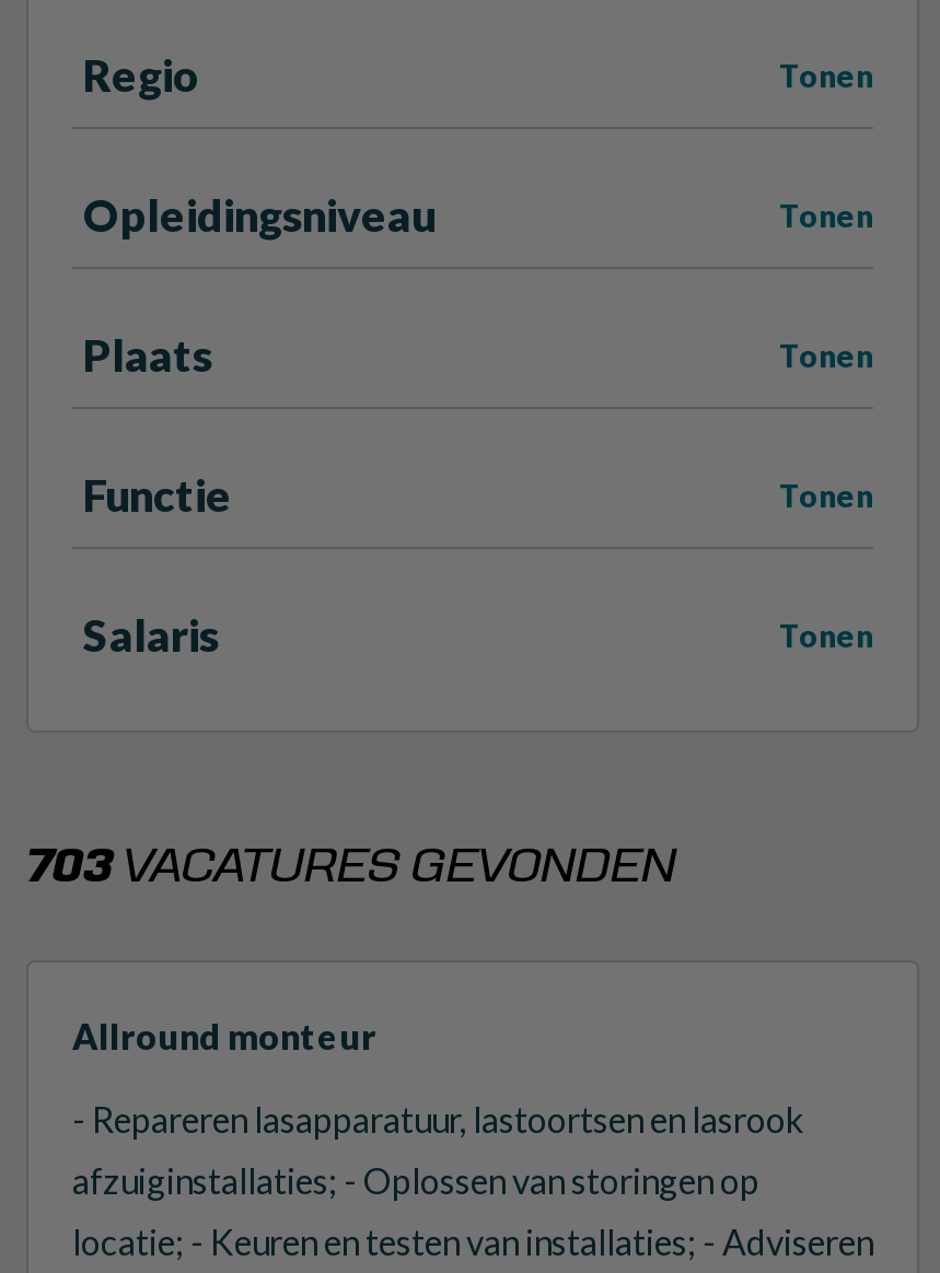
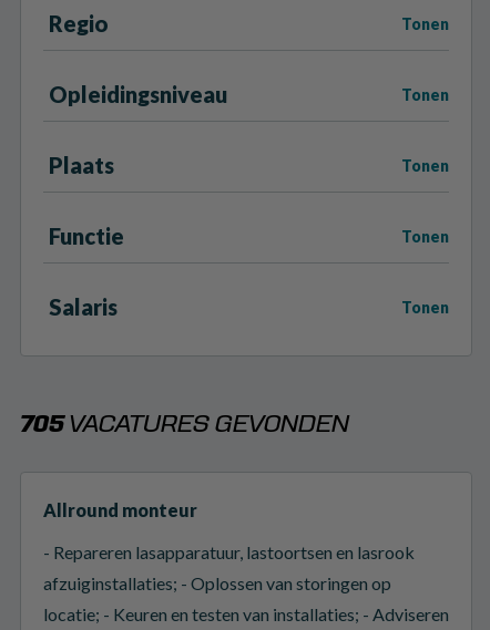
[26,844,676,890] 703 VACATURES GEVONDEN -> [20,413,349,436] 705 VACATURES GEVONDEN

